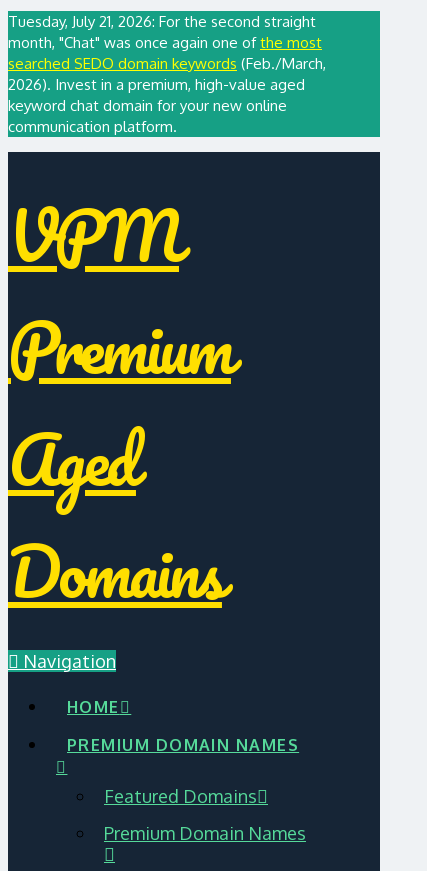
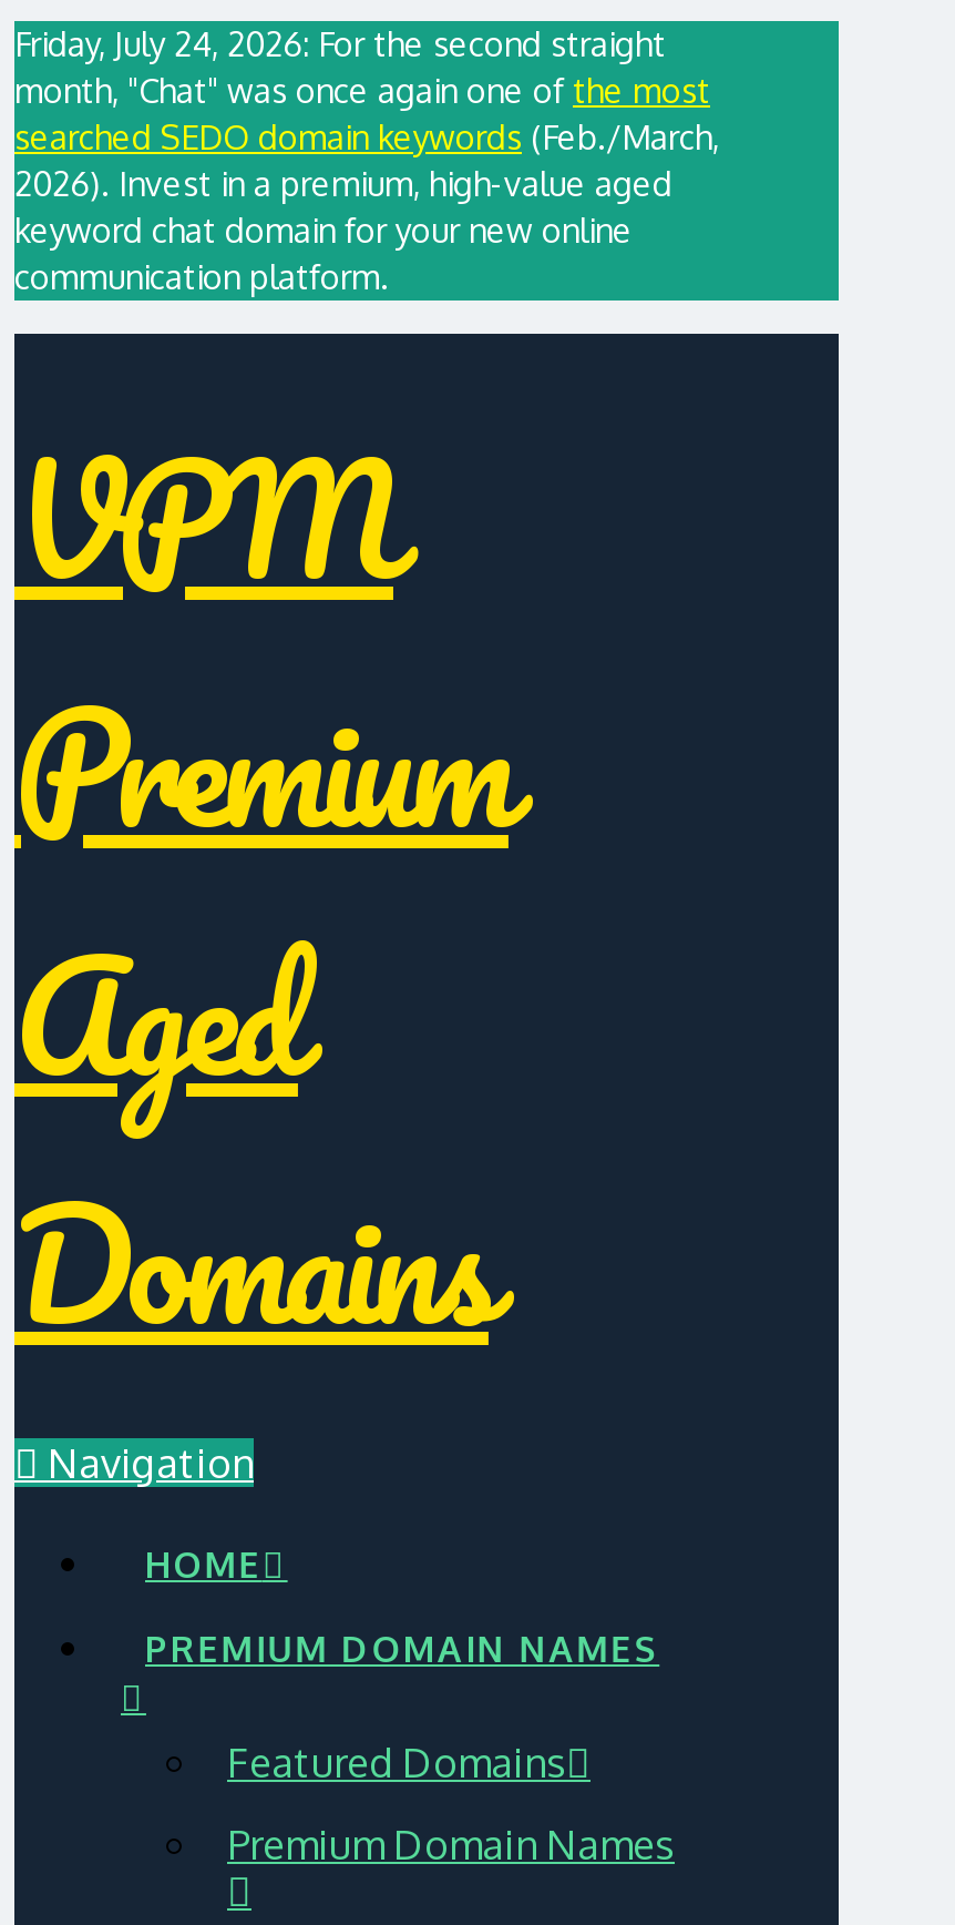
[8,12,316,31] Tuesday, July 21, 2026: For the second straight -> [14,23,666,65] Friday, July 24, 2026: For the second straight

